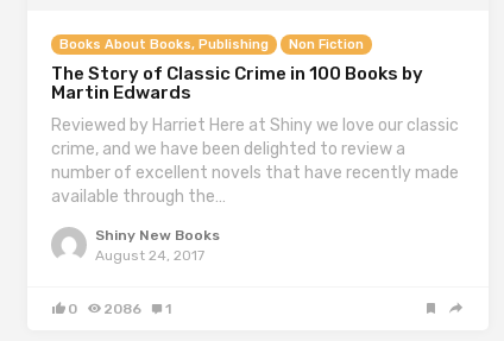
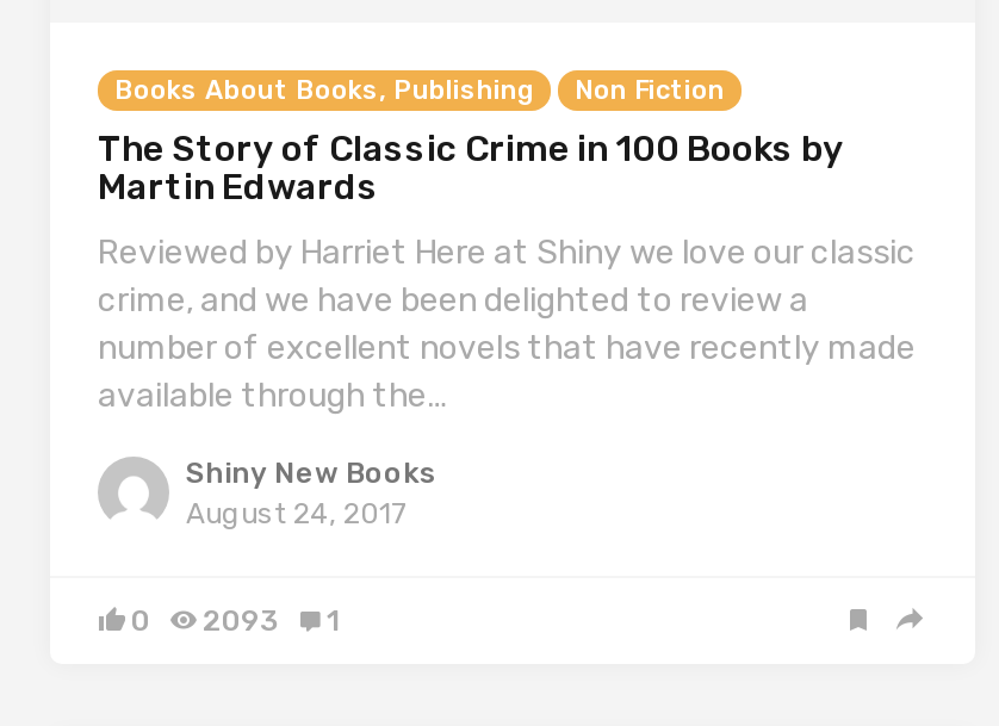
[68,300,171,317] 0 2086 1 -> [131,603,339,637] 0 2093 1

